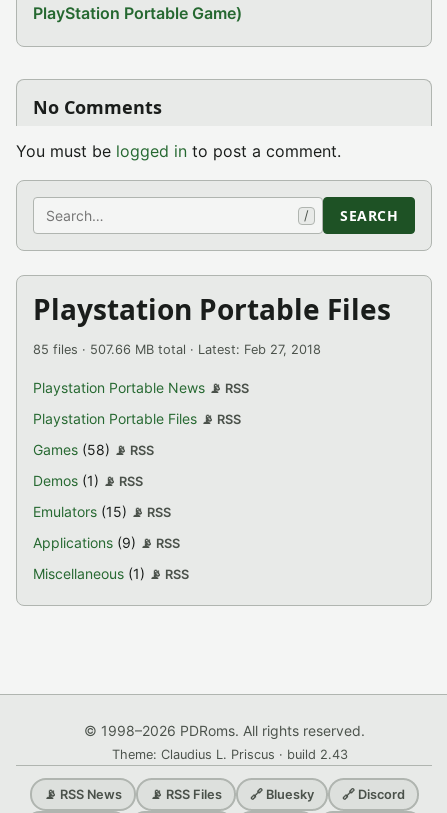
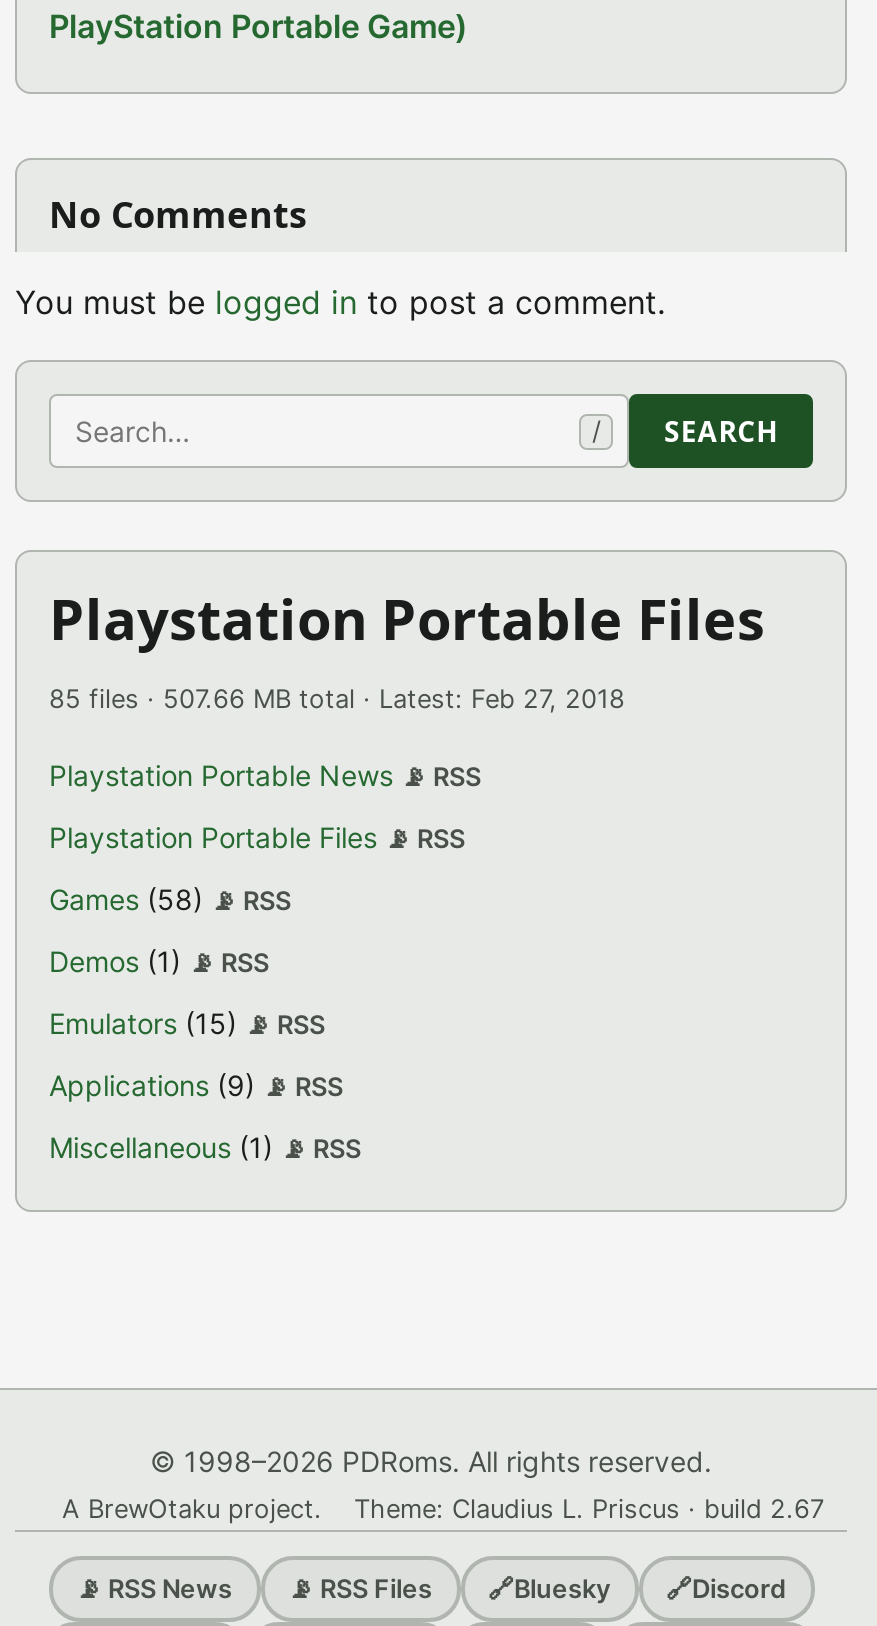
[112,747,348,762] Theme: Claudius L. Priscus · build 2.43 -> [62,1494,824,1524] A BrewOtaku project. | Theme: Claudius L. Priscus · build 2.67

